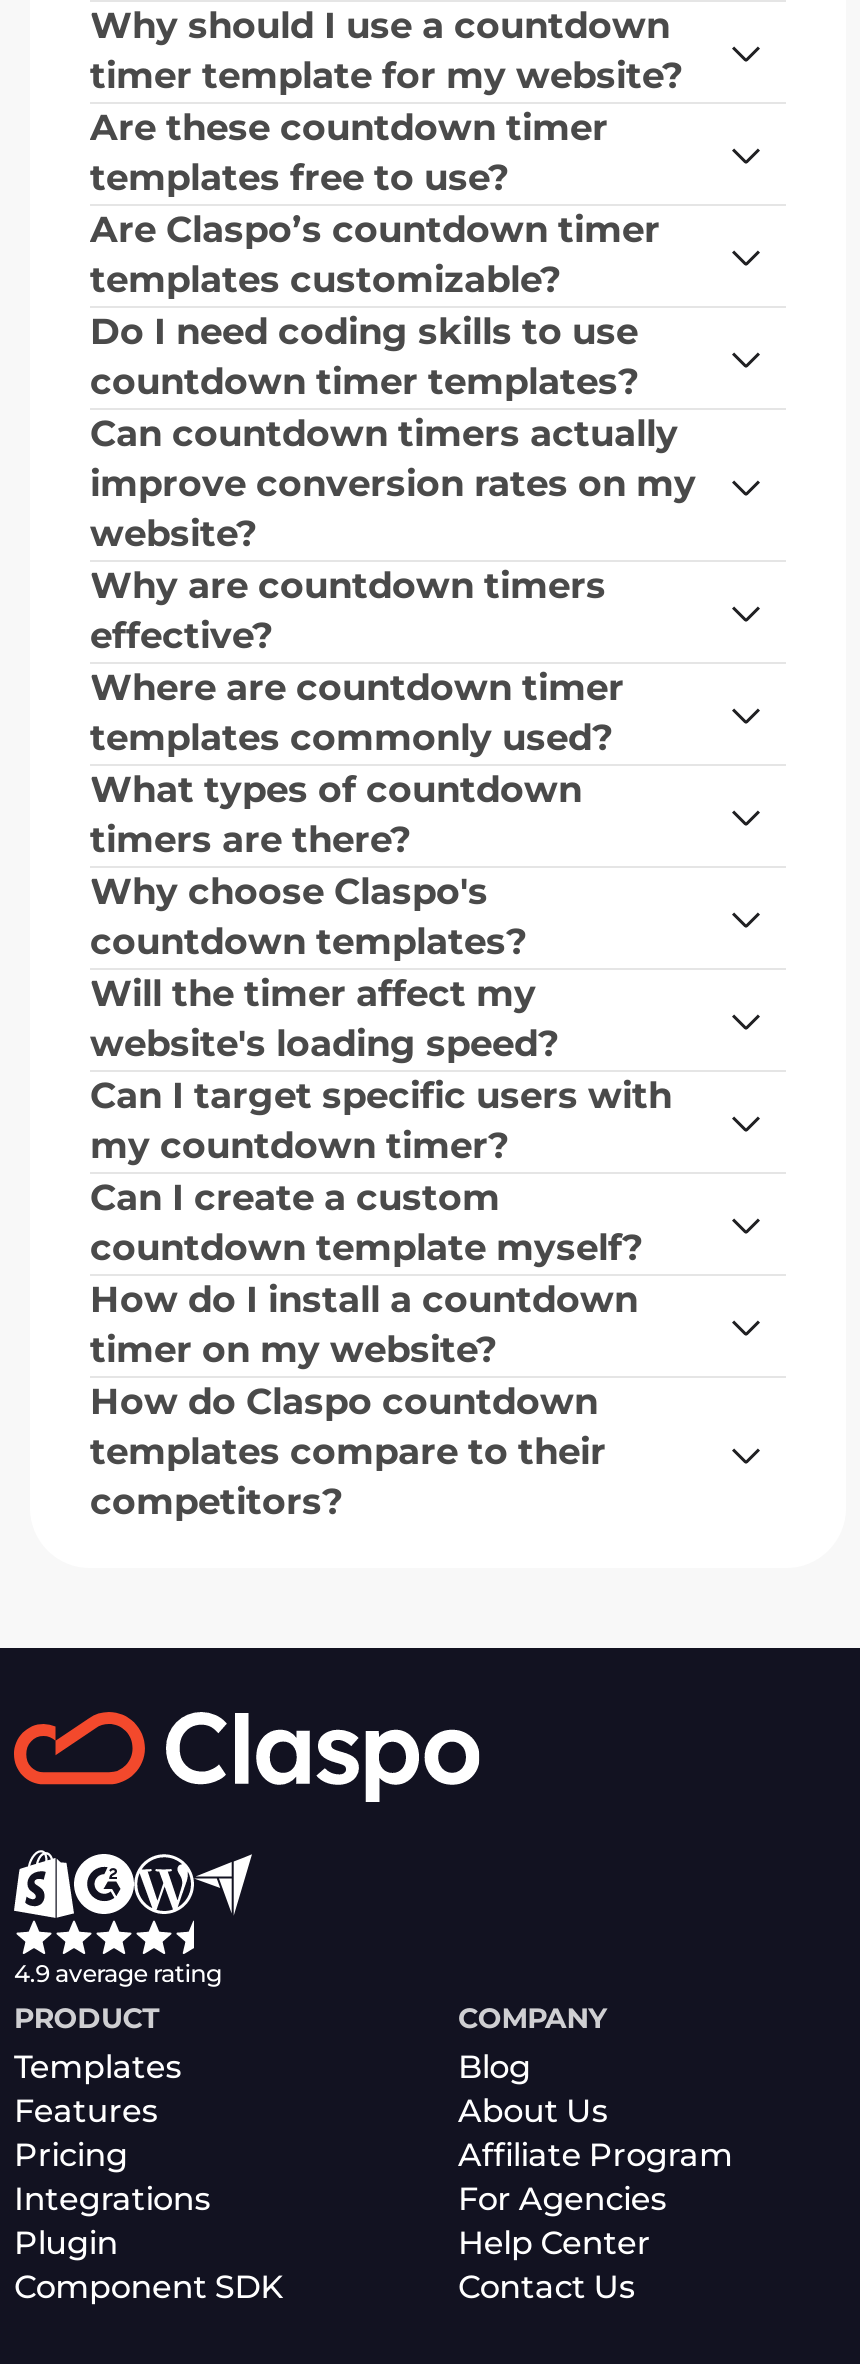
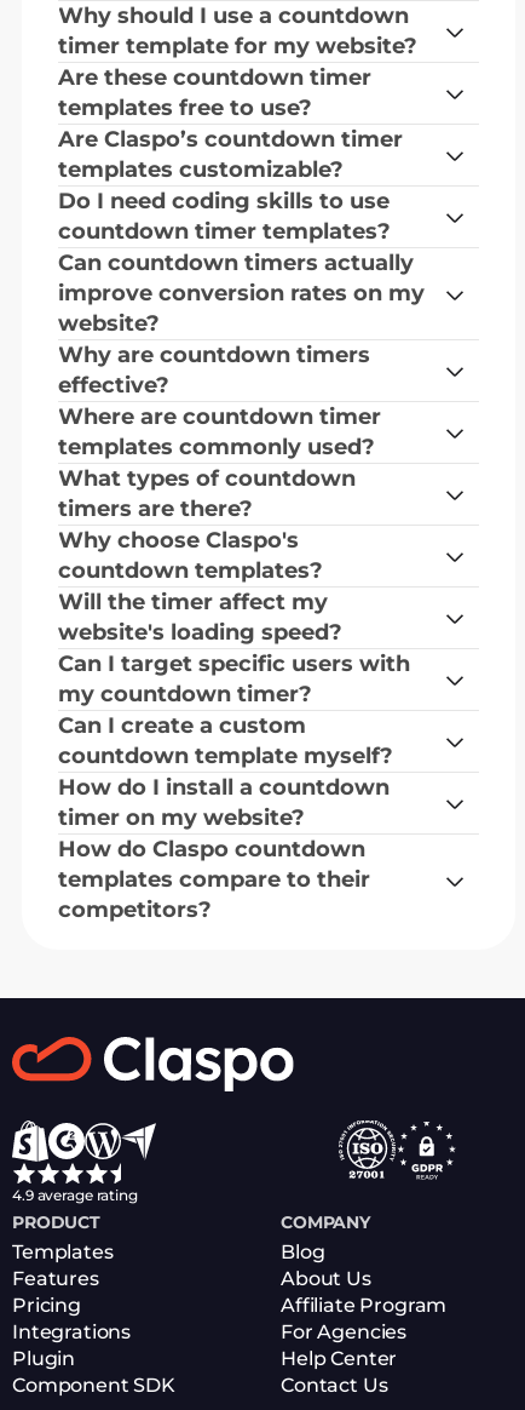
none -> [337,1119,456,1180] [image]

